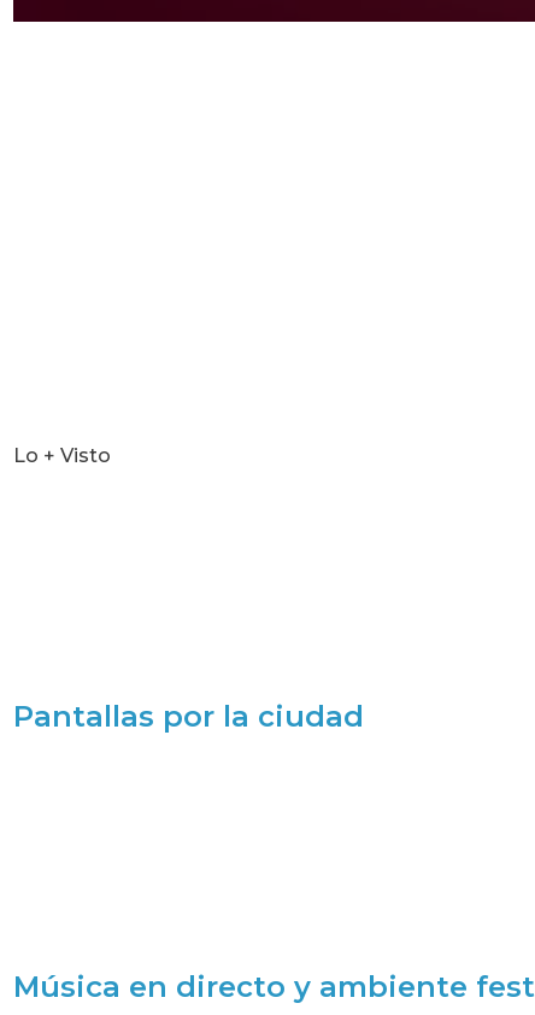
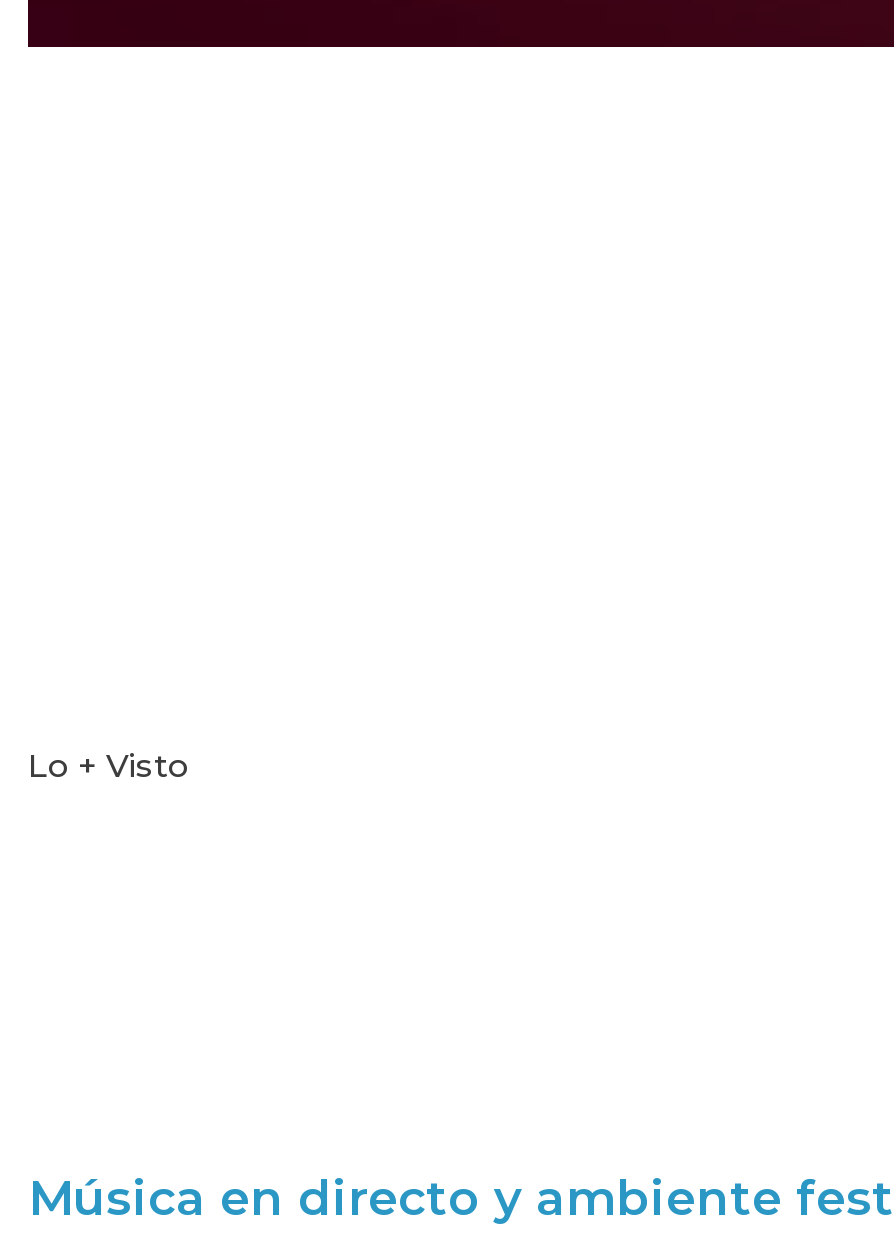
[13,698,364,733] Pantallas por la ciudad -> none

